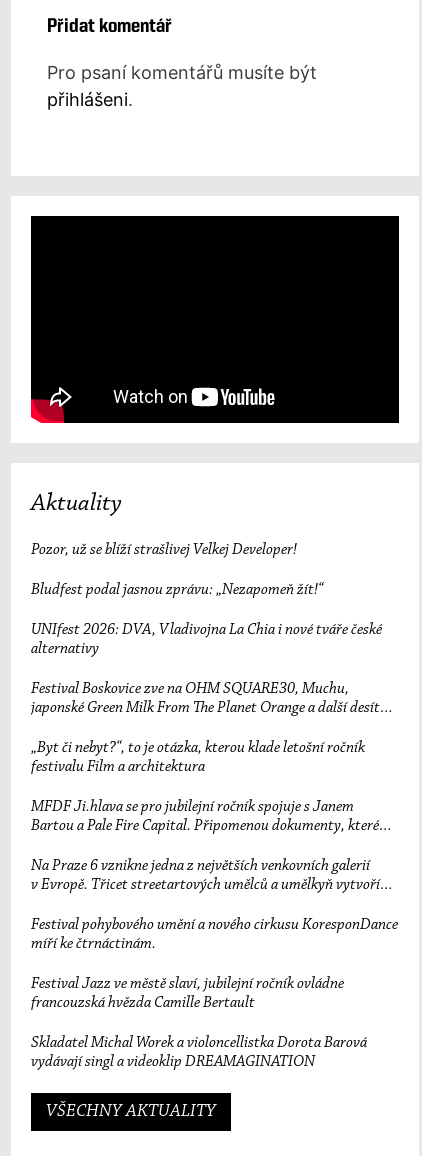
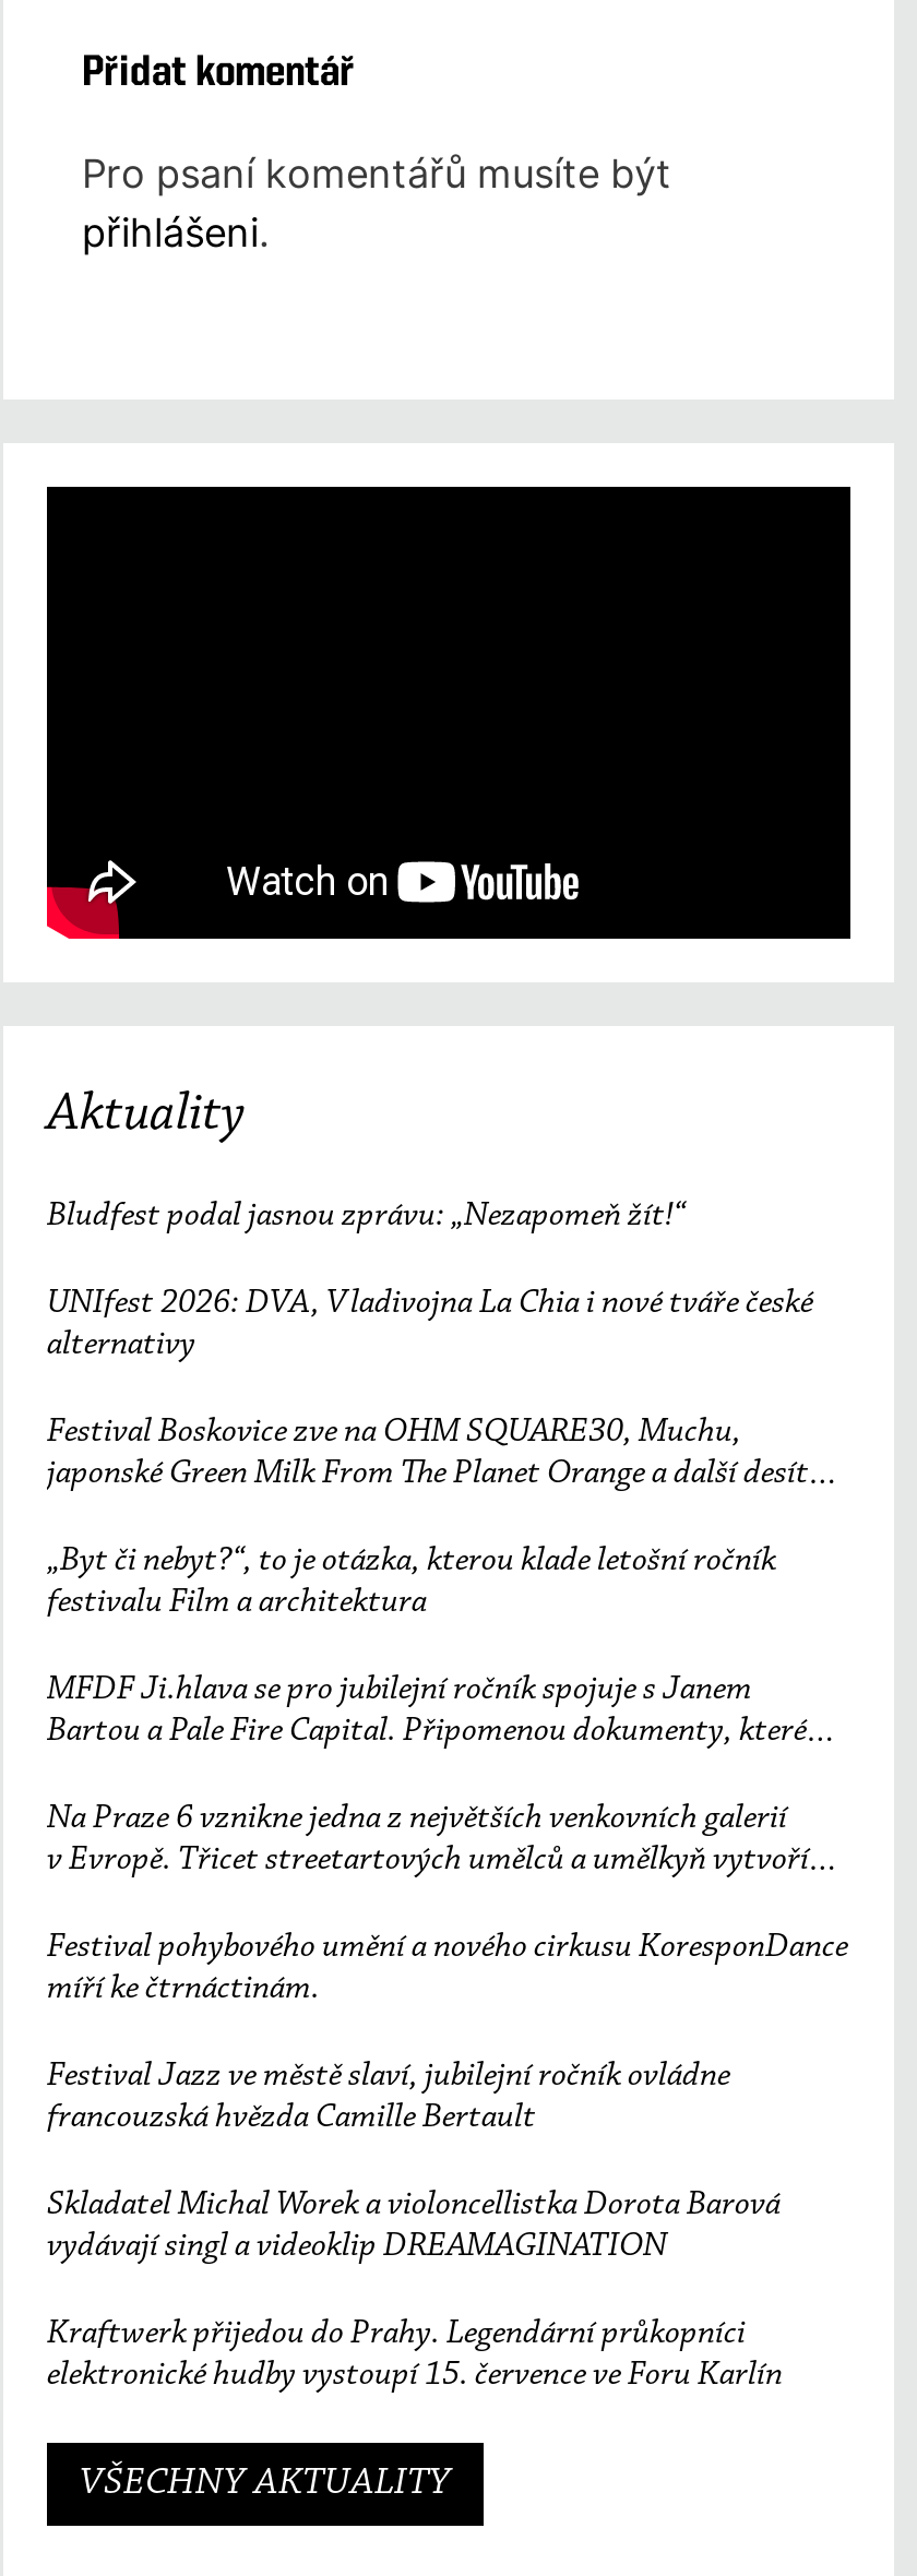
[31,542,297,558] Pozor, už se blíží strašlivej Velkej Developer! -> none
moved [31,582,398,1051] -> [47,1199,848,2223]: Bludfest podal jasnou zprávu: „Nezapomeň žít!“ | UNIfest 2026: DVA, Vladivojna La Chia i nové tváře české | alternativy | ... | francouzská hvězda Camille Bertault | Skladatel Michal Worek a violoncellistka Dorota Barová
none -> [47,2317,783,2393] Kraftwerk přijedou do Prahy. Legendární průkopníci | elektronické hudby vystoupí 15. července ve Foru Karlín

